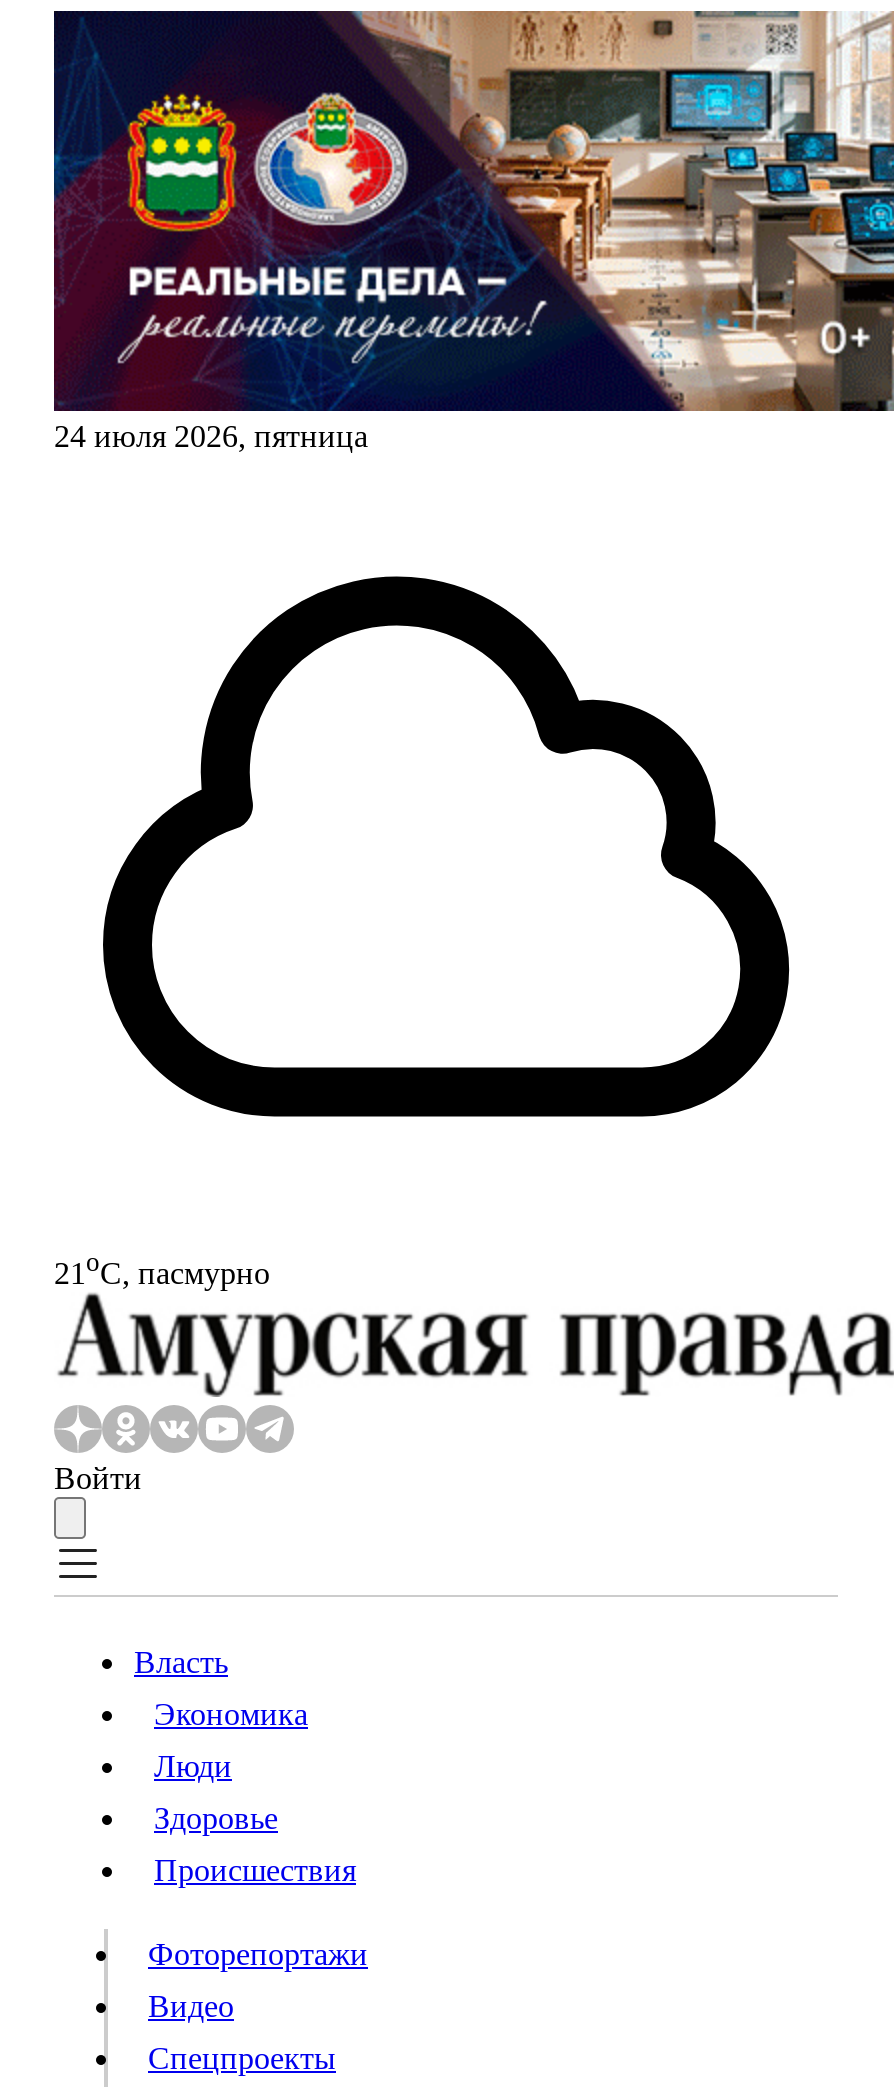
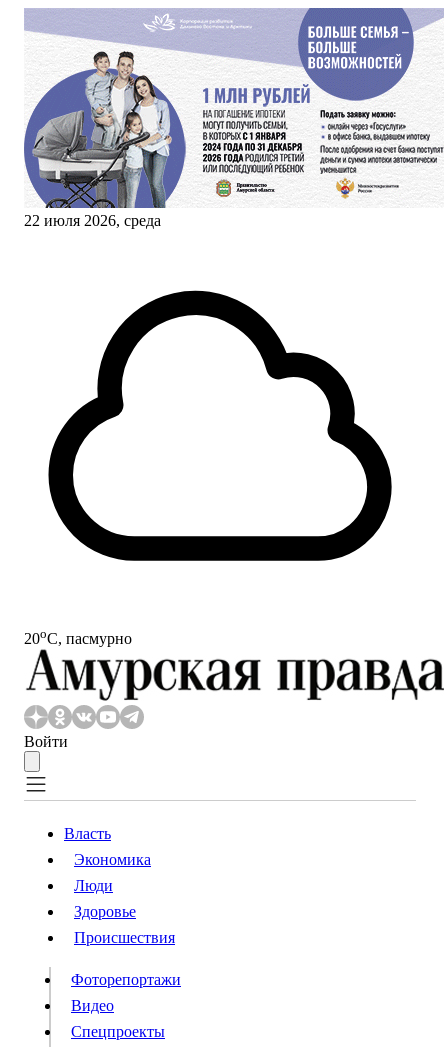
[52,9,888,453] [image] | 24 июля 2026, пятница -> [23,7,441,229] [image] | 22 июля 2026, среда
[54,1247,270,1290] 21oС, пасмурно -> [24,626,132,647] 20oС, пасмурно

